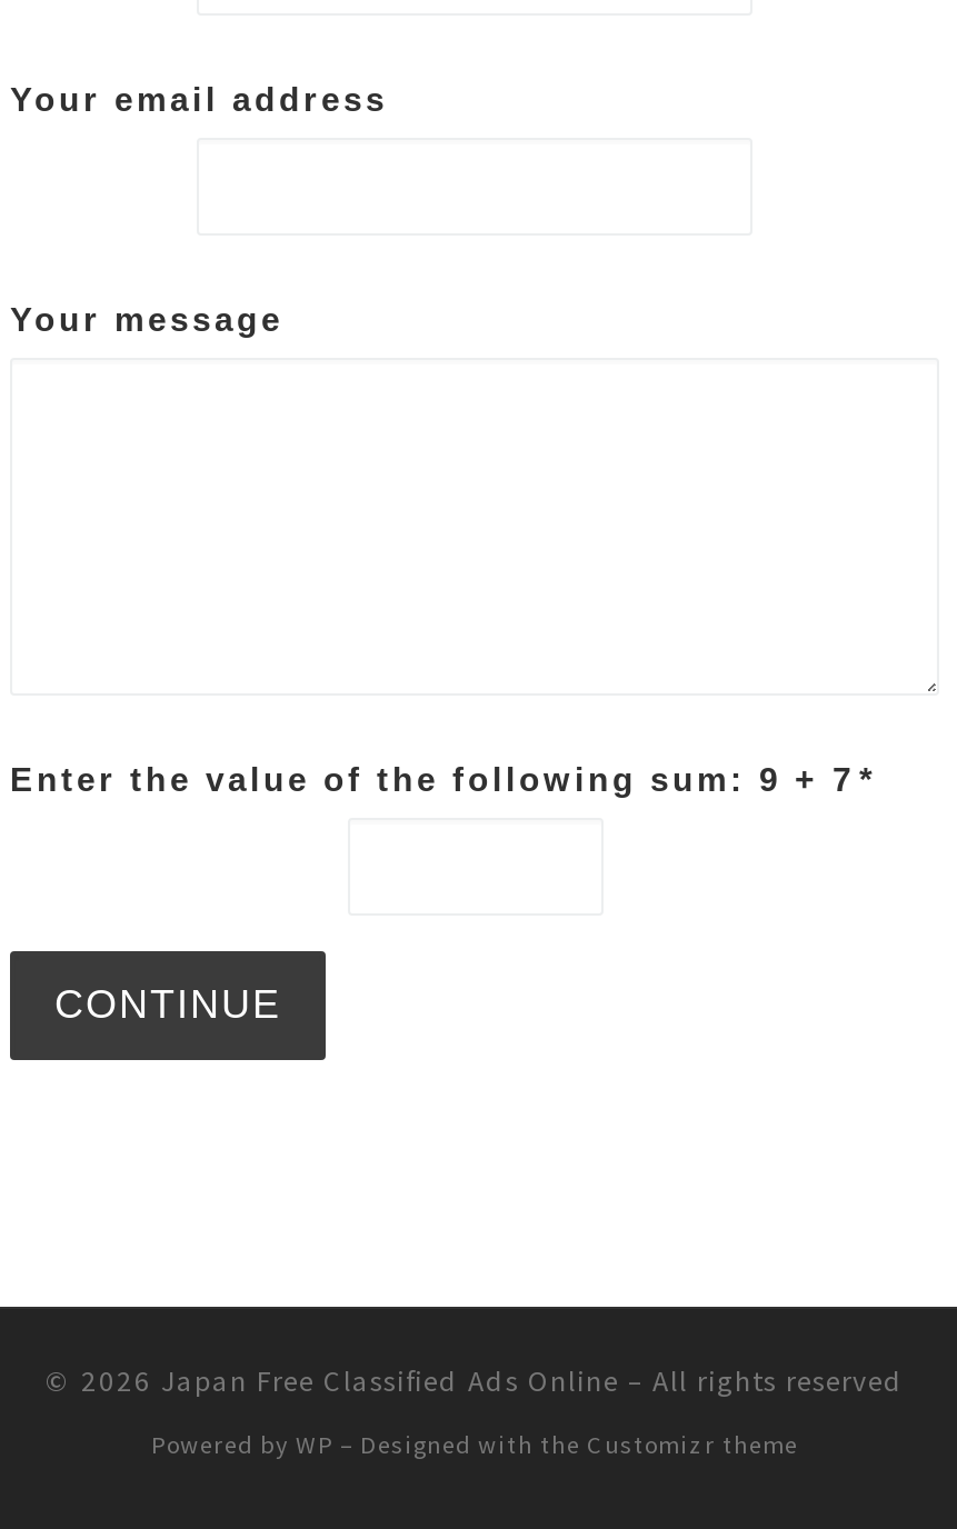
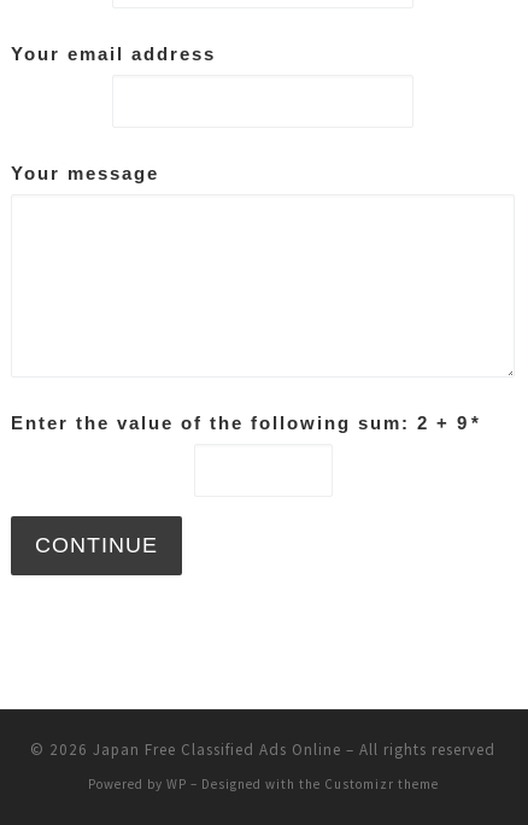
[10,759,877,797] Enter the value of the following sum: 9 + 7 * -> [11,412,481,433] Enter the value of the following sum: 2 + 9 *

